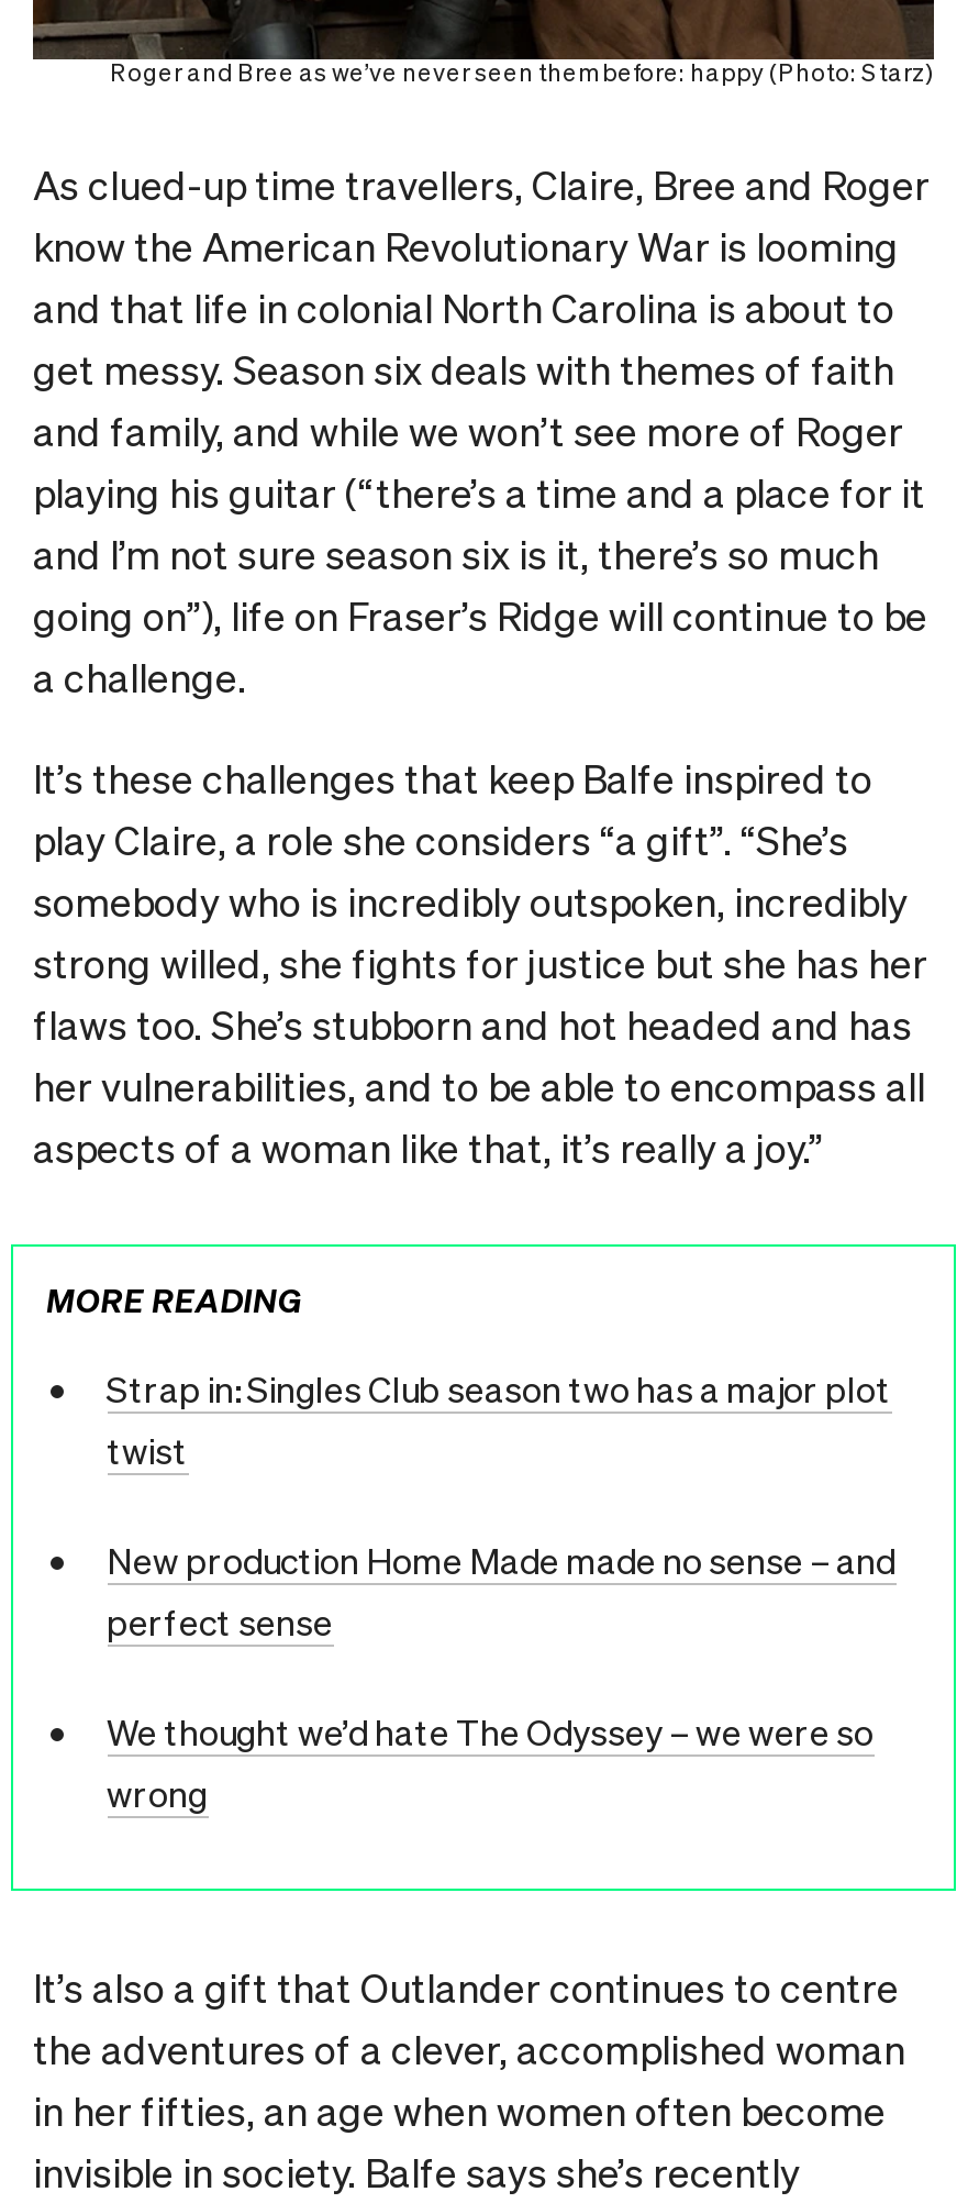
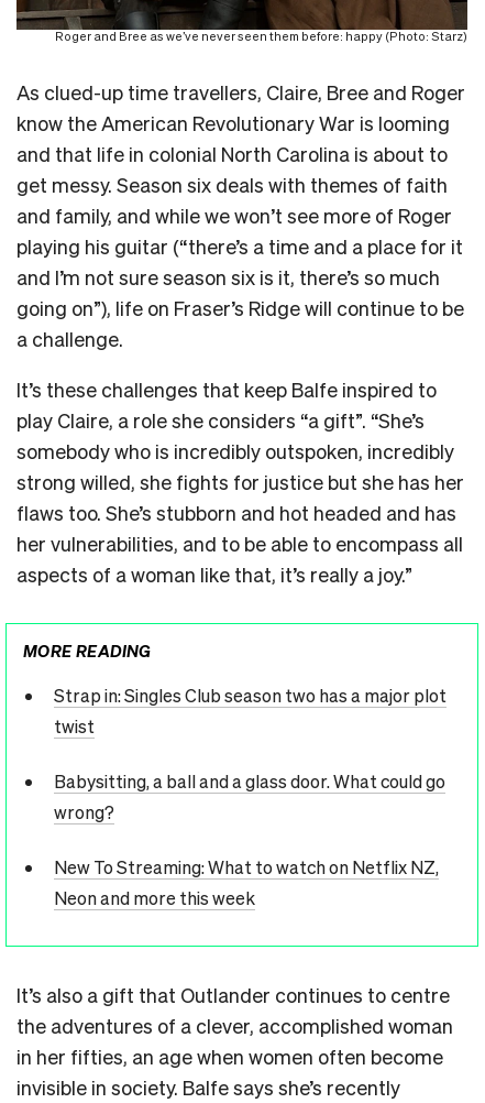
[107,1536,895,1643] New production Home Made made no sense – and | perfect sense -> [53,769,445,823] Babysitting, a ball and a glass door. What could go | wrong?
[107,1707,874,1815] We thought we’d hate The Odyssey – we were so | wrong -> [53,855,438,909] New To Streaming: What to watch on Netflix NZ, | Neon and more this week

